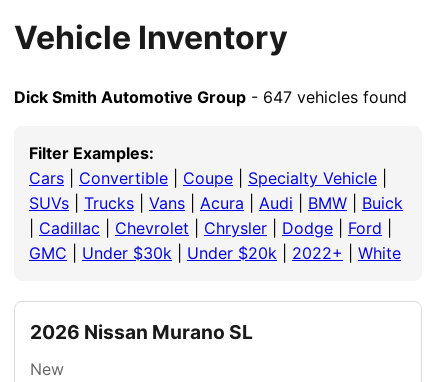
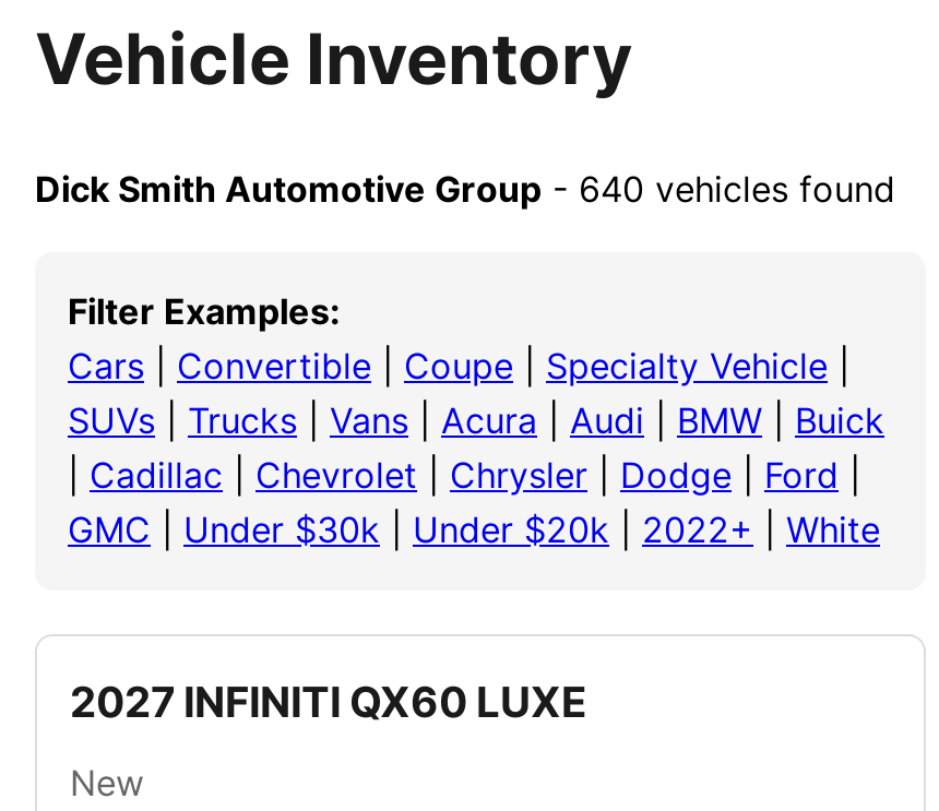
[14,87,407,107] Dick Smith Automotive Group - 647 vehicles found -> [35,167,895,210] Dick Smith Automotive Group - 640 vehicles found
[30,320,253,344] 2026 Nissan Murano SL -> [70,675,587,728] 2027 INFINITI QX60 LUXE

